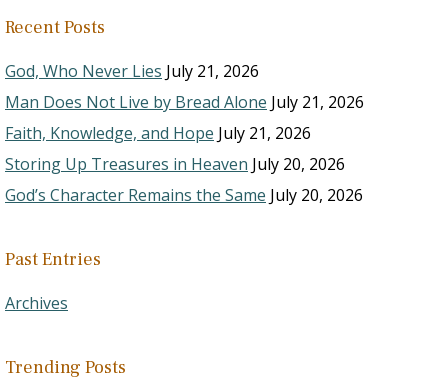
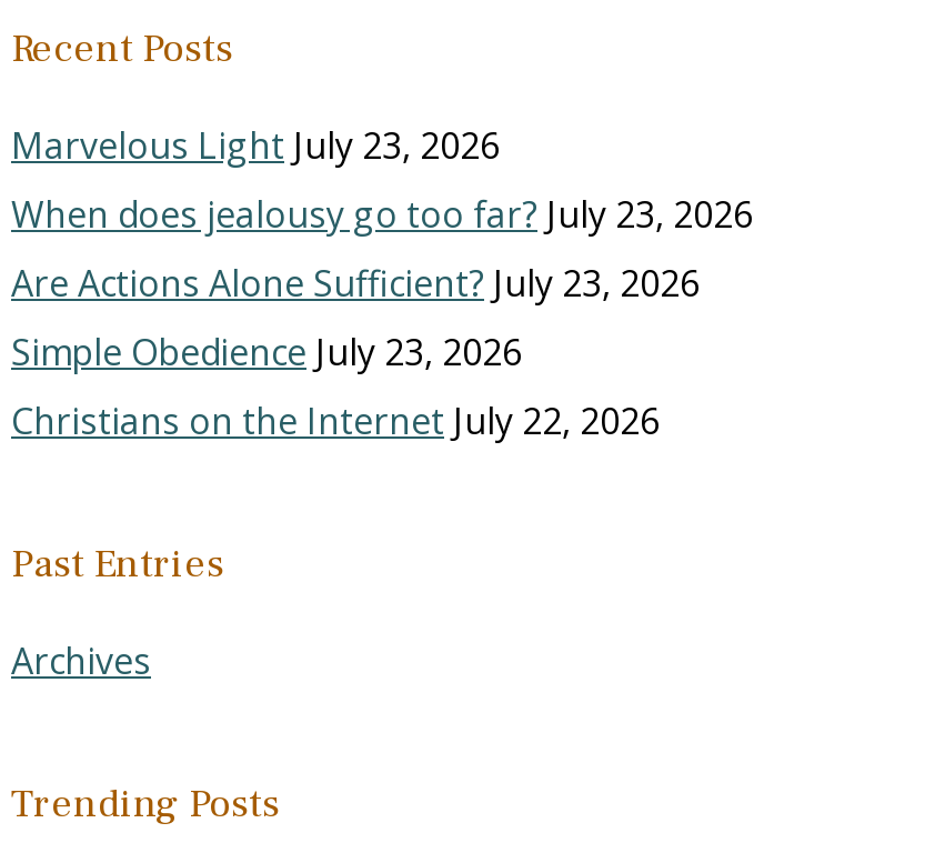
[5,60,364,206] God, Who Never Lies July 21, 2026 | Man Does Not Live by Bread Alone July 21, 2026 | Faith, Knowledge, and Hope July 21, 2026 | Storing Up Treasures in Heaven July 20, 2026 | God’s Character Remains the Same July 20, 2026 -> [11,121,753,445] Marvelous Light July 23, 2026 | When does jealousy go too far? July 23, 2026 | Are Actions Alone Sufficient? July 23, 2026 | Simple Obedience July 23, 2026 | Christians on the Internet July 22, 2026

